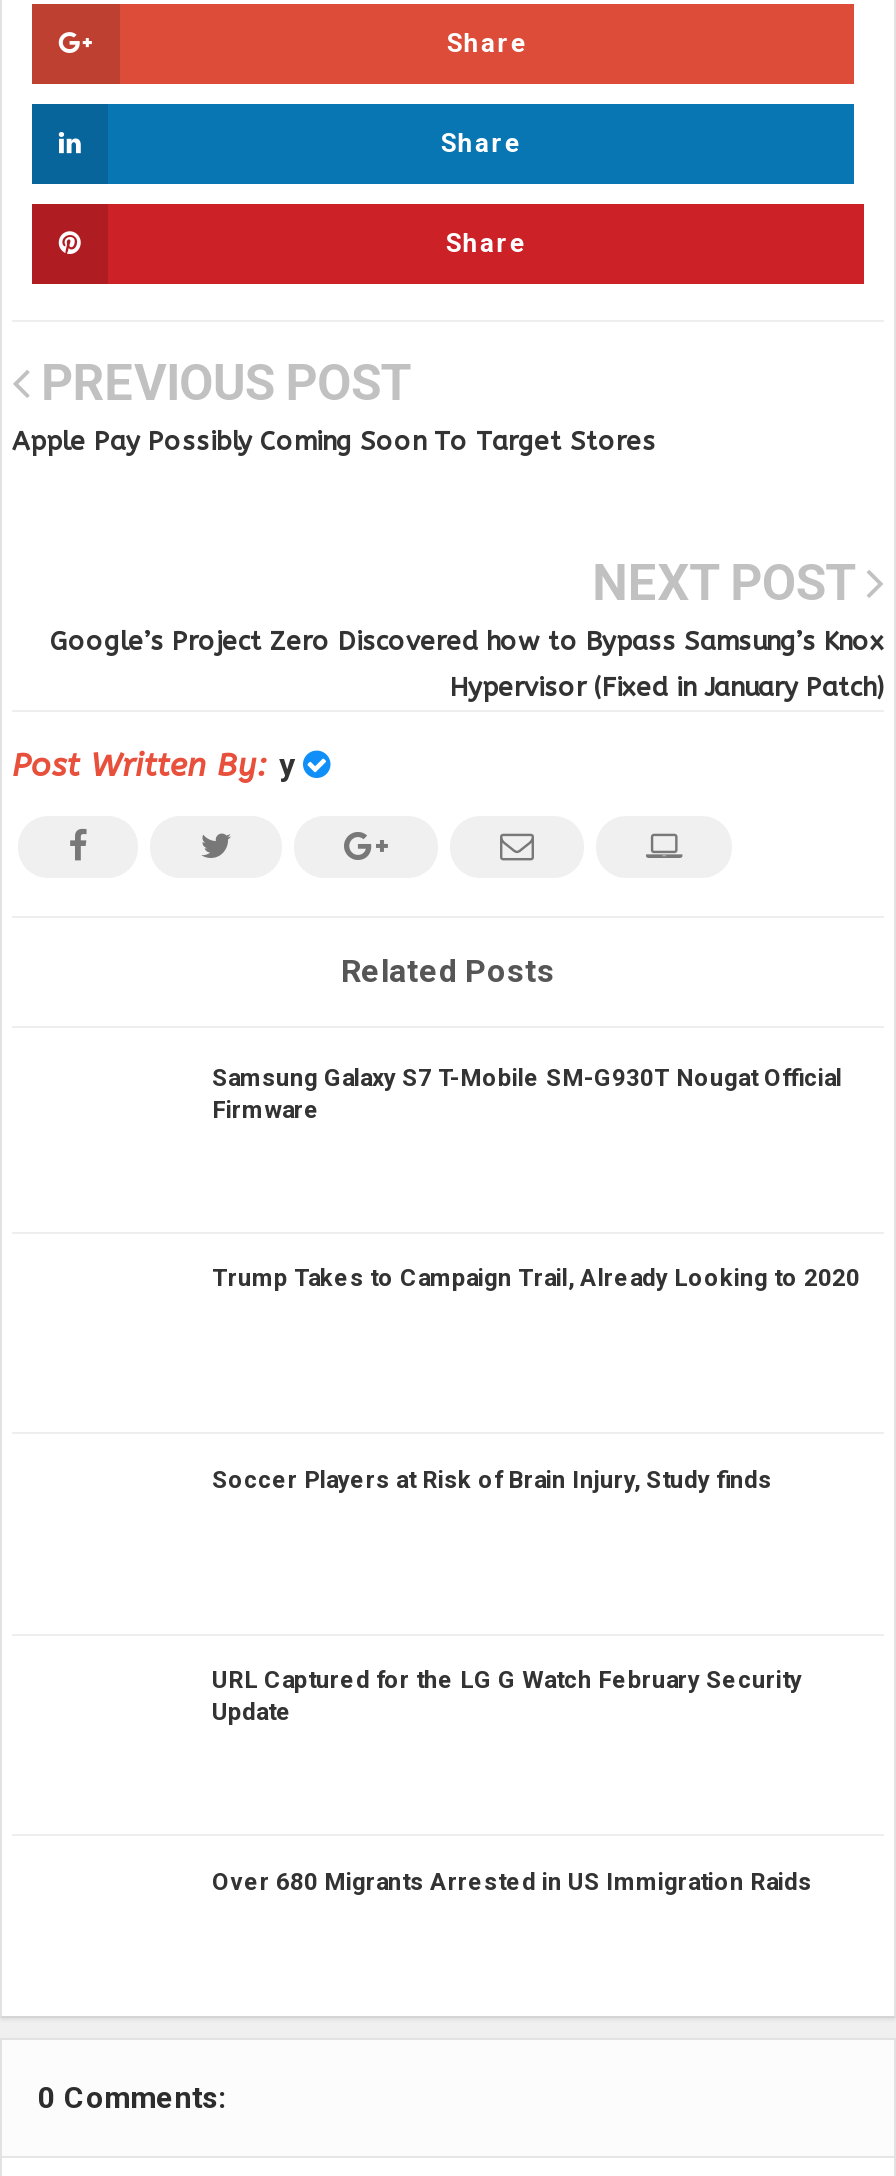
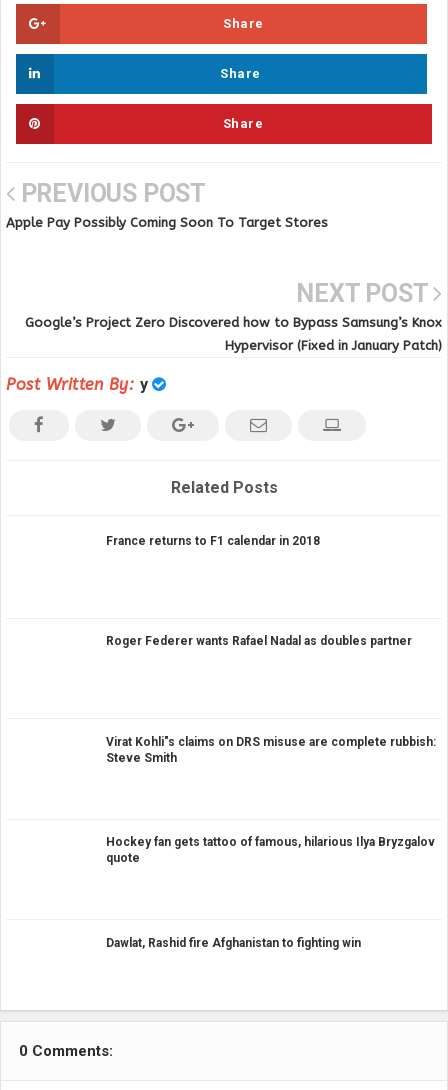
[212,1063,842,1123] Samsung Galaxy S7 T-Mobile SM-G930T Nougat Official | Firmware -> [106,533,320,547] France returns to F1 calendar in 2018
[212,1264,860,1292] Trump Takes to Campaign Trail, Already Looking to 2020 -> [106,634,412,648] Roger Federer wants Rafael Nadal as doubles partner
[212,1465,772,1493] Soccer Players at Risk of Brain Injury, Study finds -> [106,734,436,764] Virat Kohli"s claims on DRS misuse are complete rubbish: | Steve Smith
[212,1666,802,1726] URL Captured for the LG G Watch February Security | Update -> [106,835,435,865] Hockey fan gets tattoo of famous, hilarious Ilya Bryzgalov | quote
[212,1867,812,1895] Over 680 Migrants Arrested in US Immigration Raids -> [106,935,361,949] Dawlat, Rashid fire Afghanistan to fighting win

